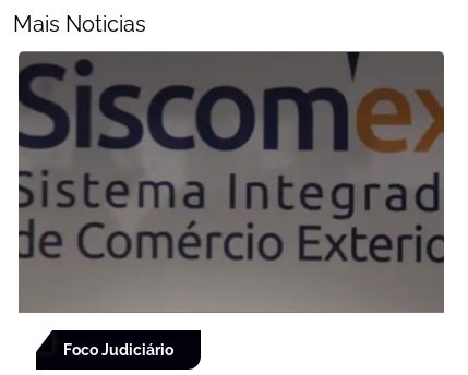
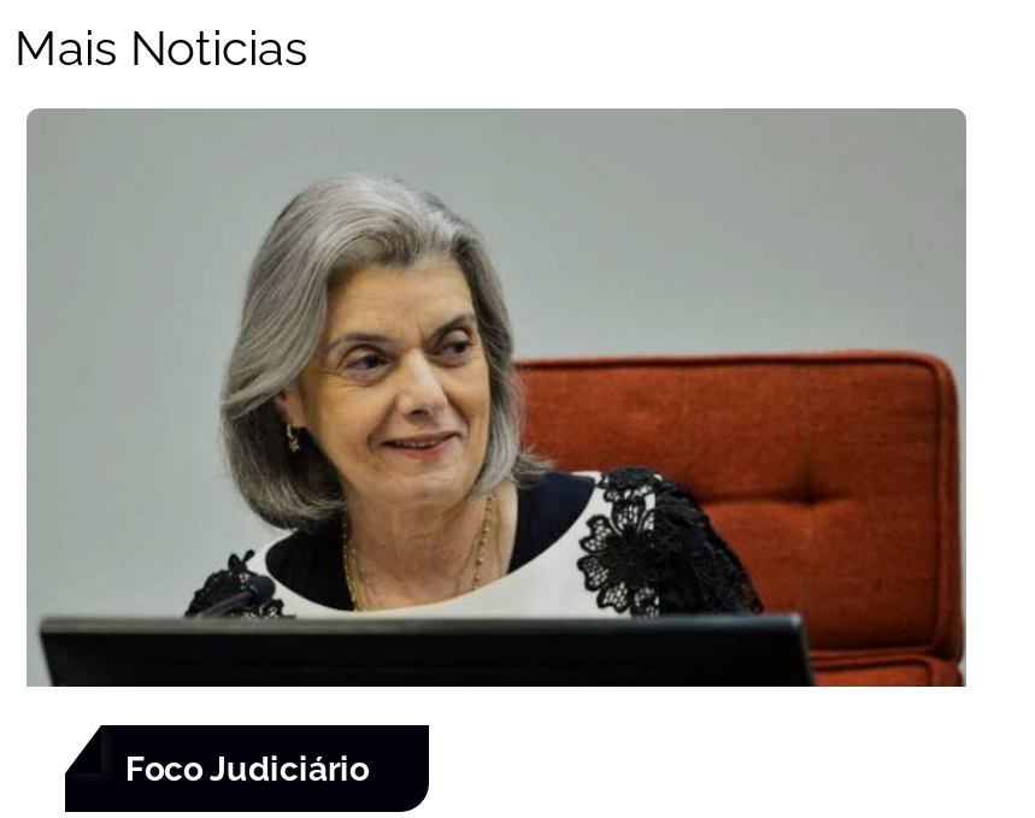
[19,51,444,314] [image] -> [29,108,966,689] [image]

